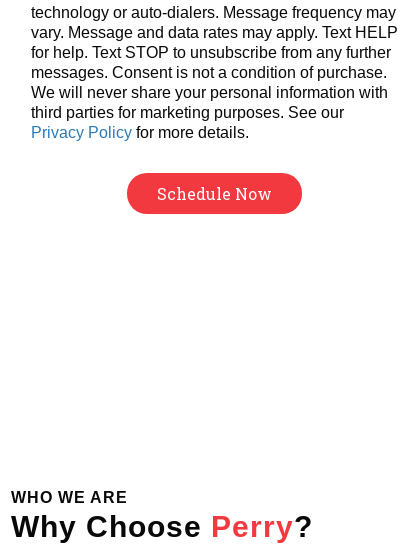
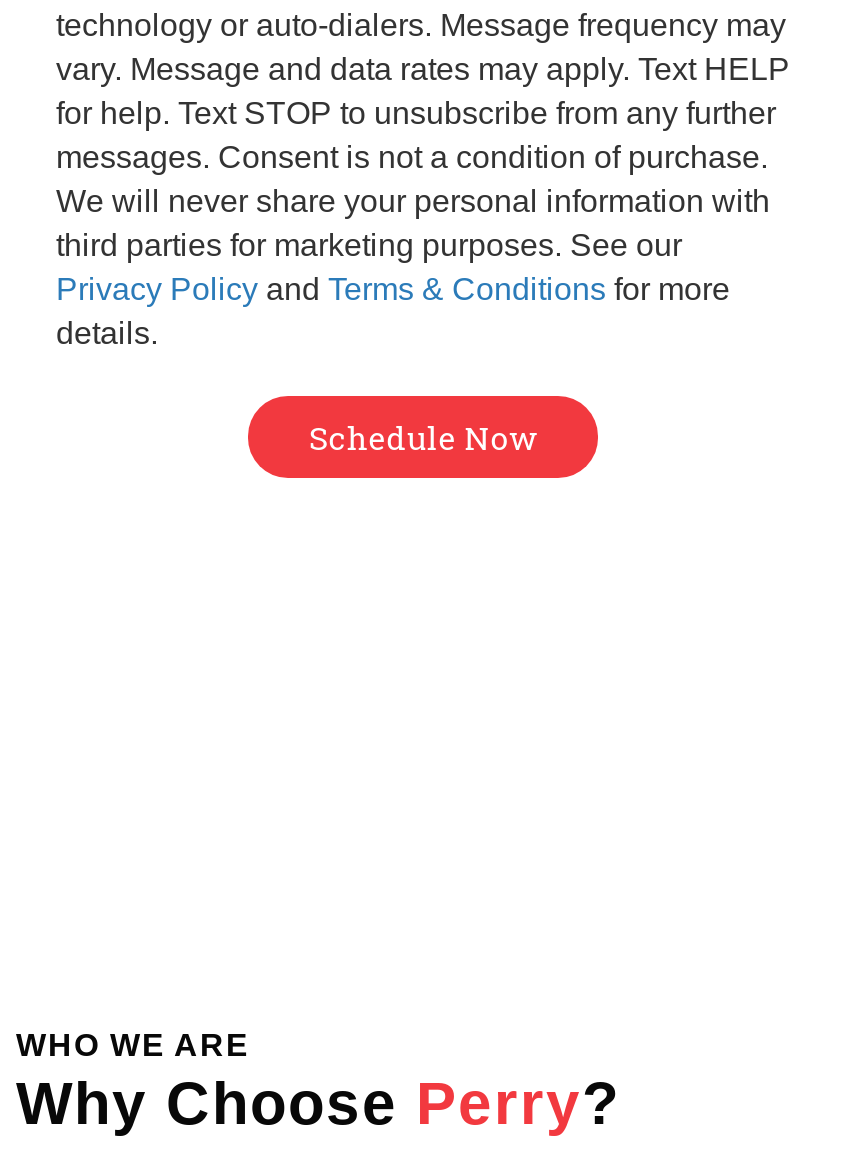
[31,124,249,141] Privacy Policy for more details. -> [56,271,730,349] Privacy Policy and Terms & Conditions for more | details.

